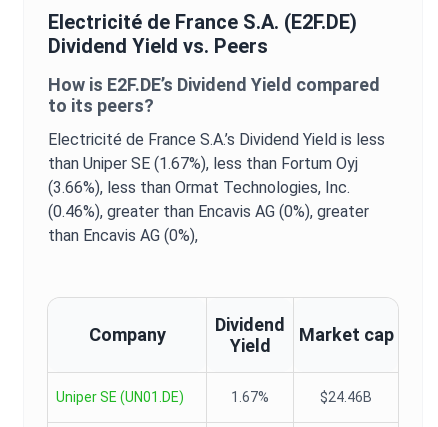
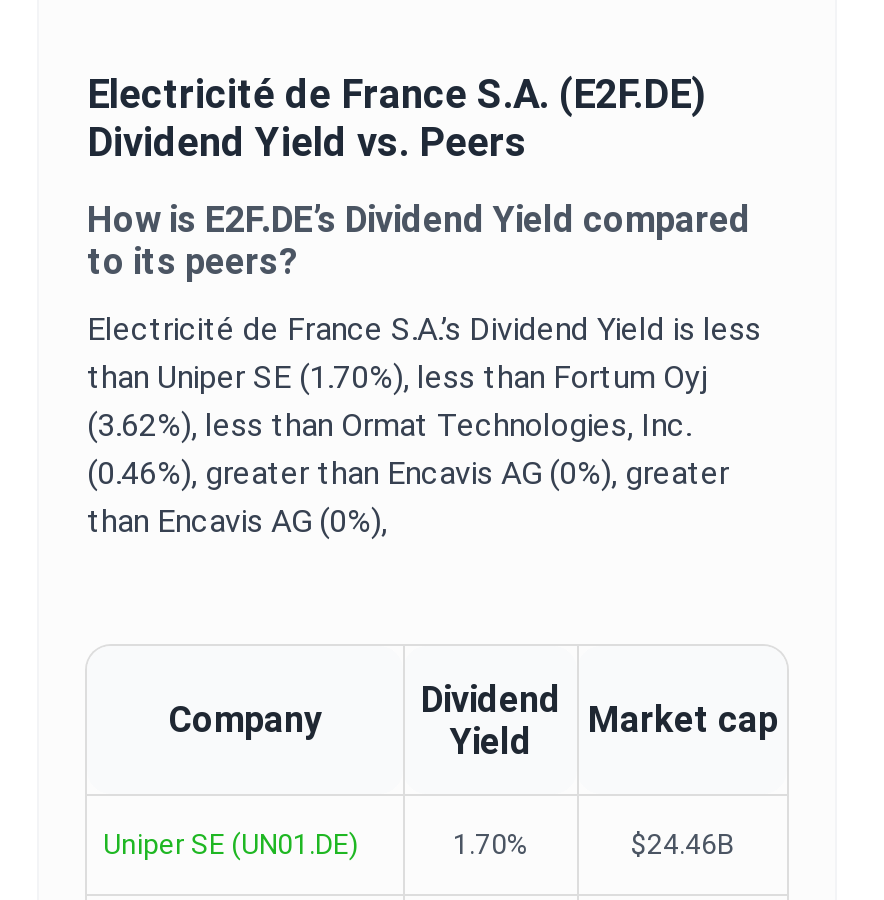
[48,154,358,173] than Uniper SE (1.67%), less than Fortum Oyj -> [87,358,707,396] than Uniper SE (1.70%), less than Fortum Oyj
[48,178,350,197] (3.66%), less than Ormat Technologies, Inc. -> [87,406,691,444] (3.62%), less than Ormat Technologies, Inc.
[231,389,269,405] 1.67% -> [453,828,529,860] 1.70%

